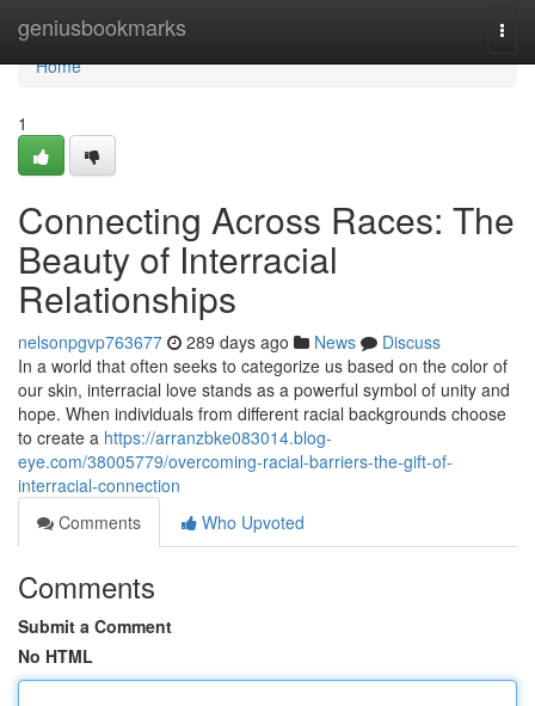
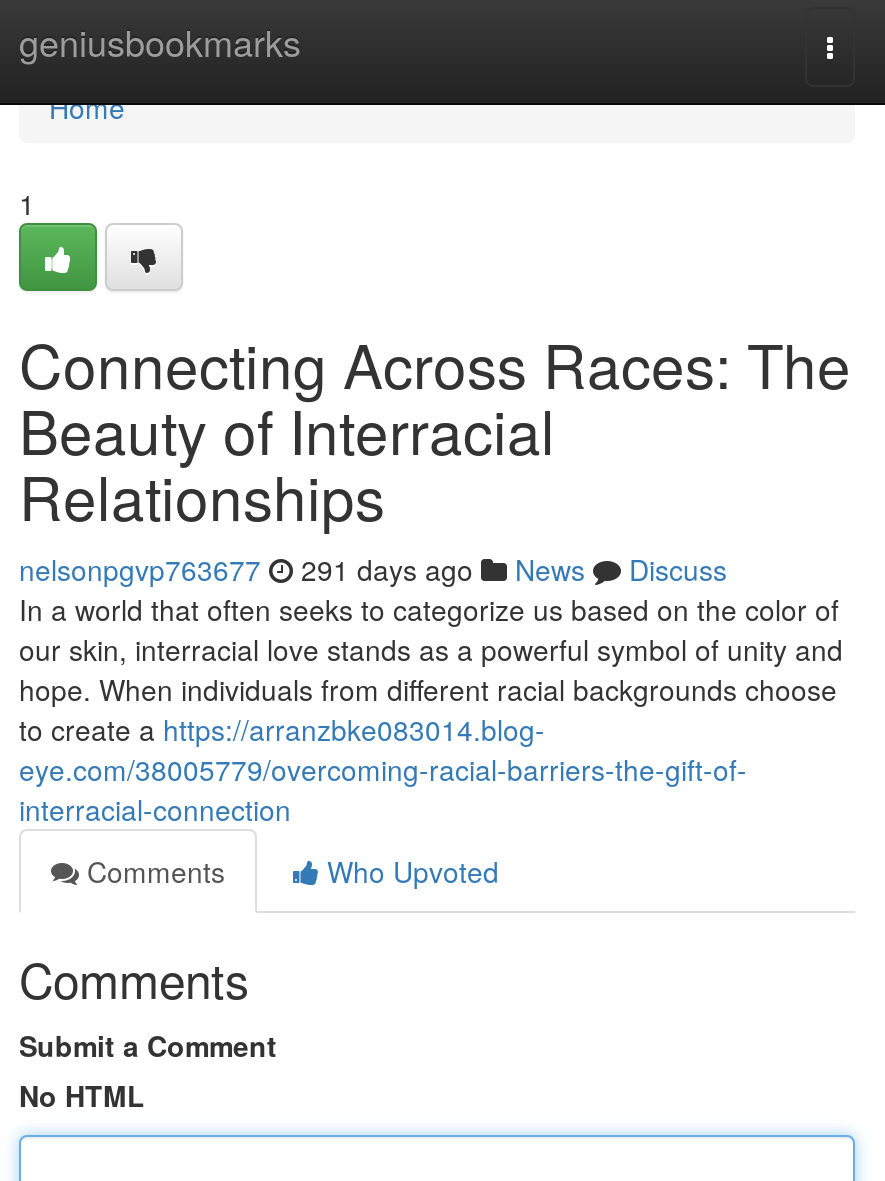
[18,330,441,354] nelsonpgvp763677 289 days ago News Discuss -> [19,549,727,589] nelsonpgvp763677 291 days ago News Discuss

